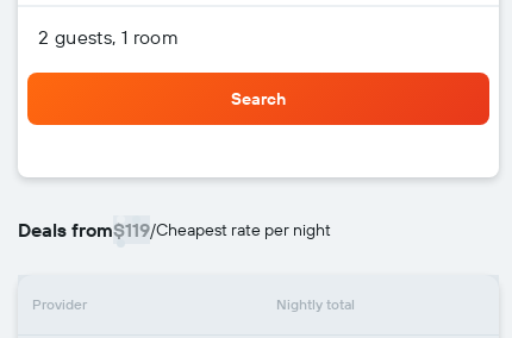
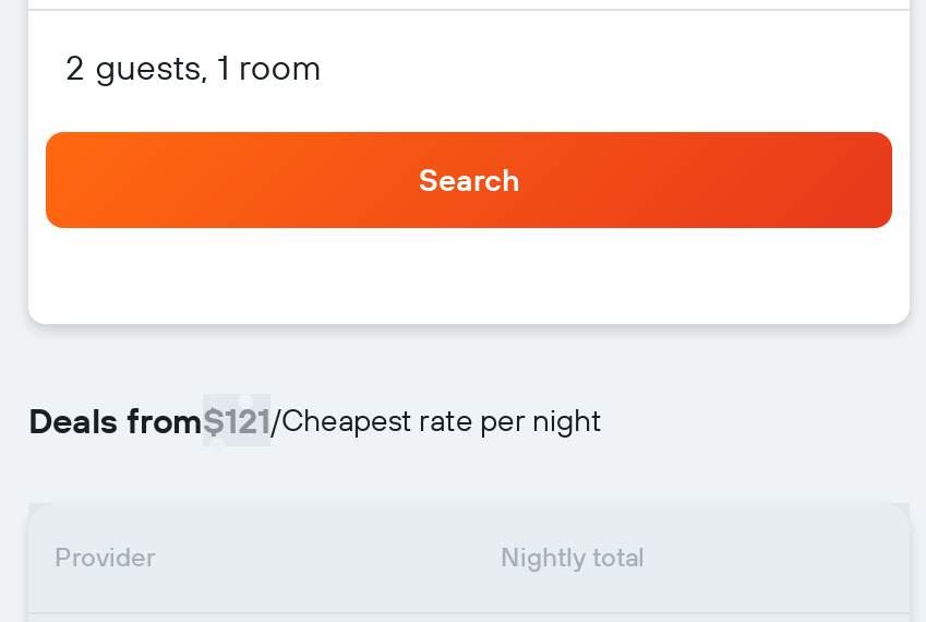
[18,218,331,242] Deals from$119/Cheapest rate per night -> [28,398,602,442] Deals from$121/Cheapest rate per night

